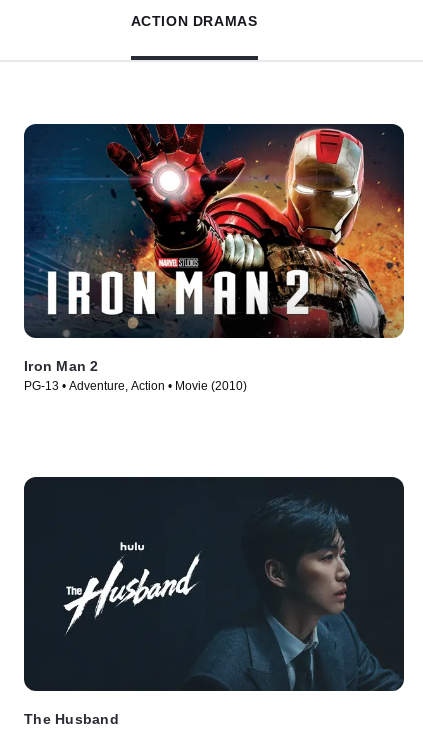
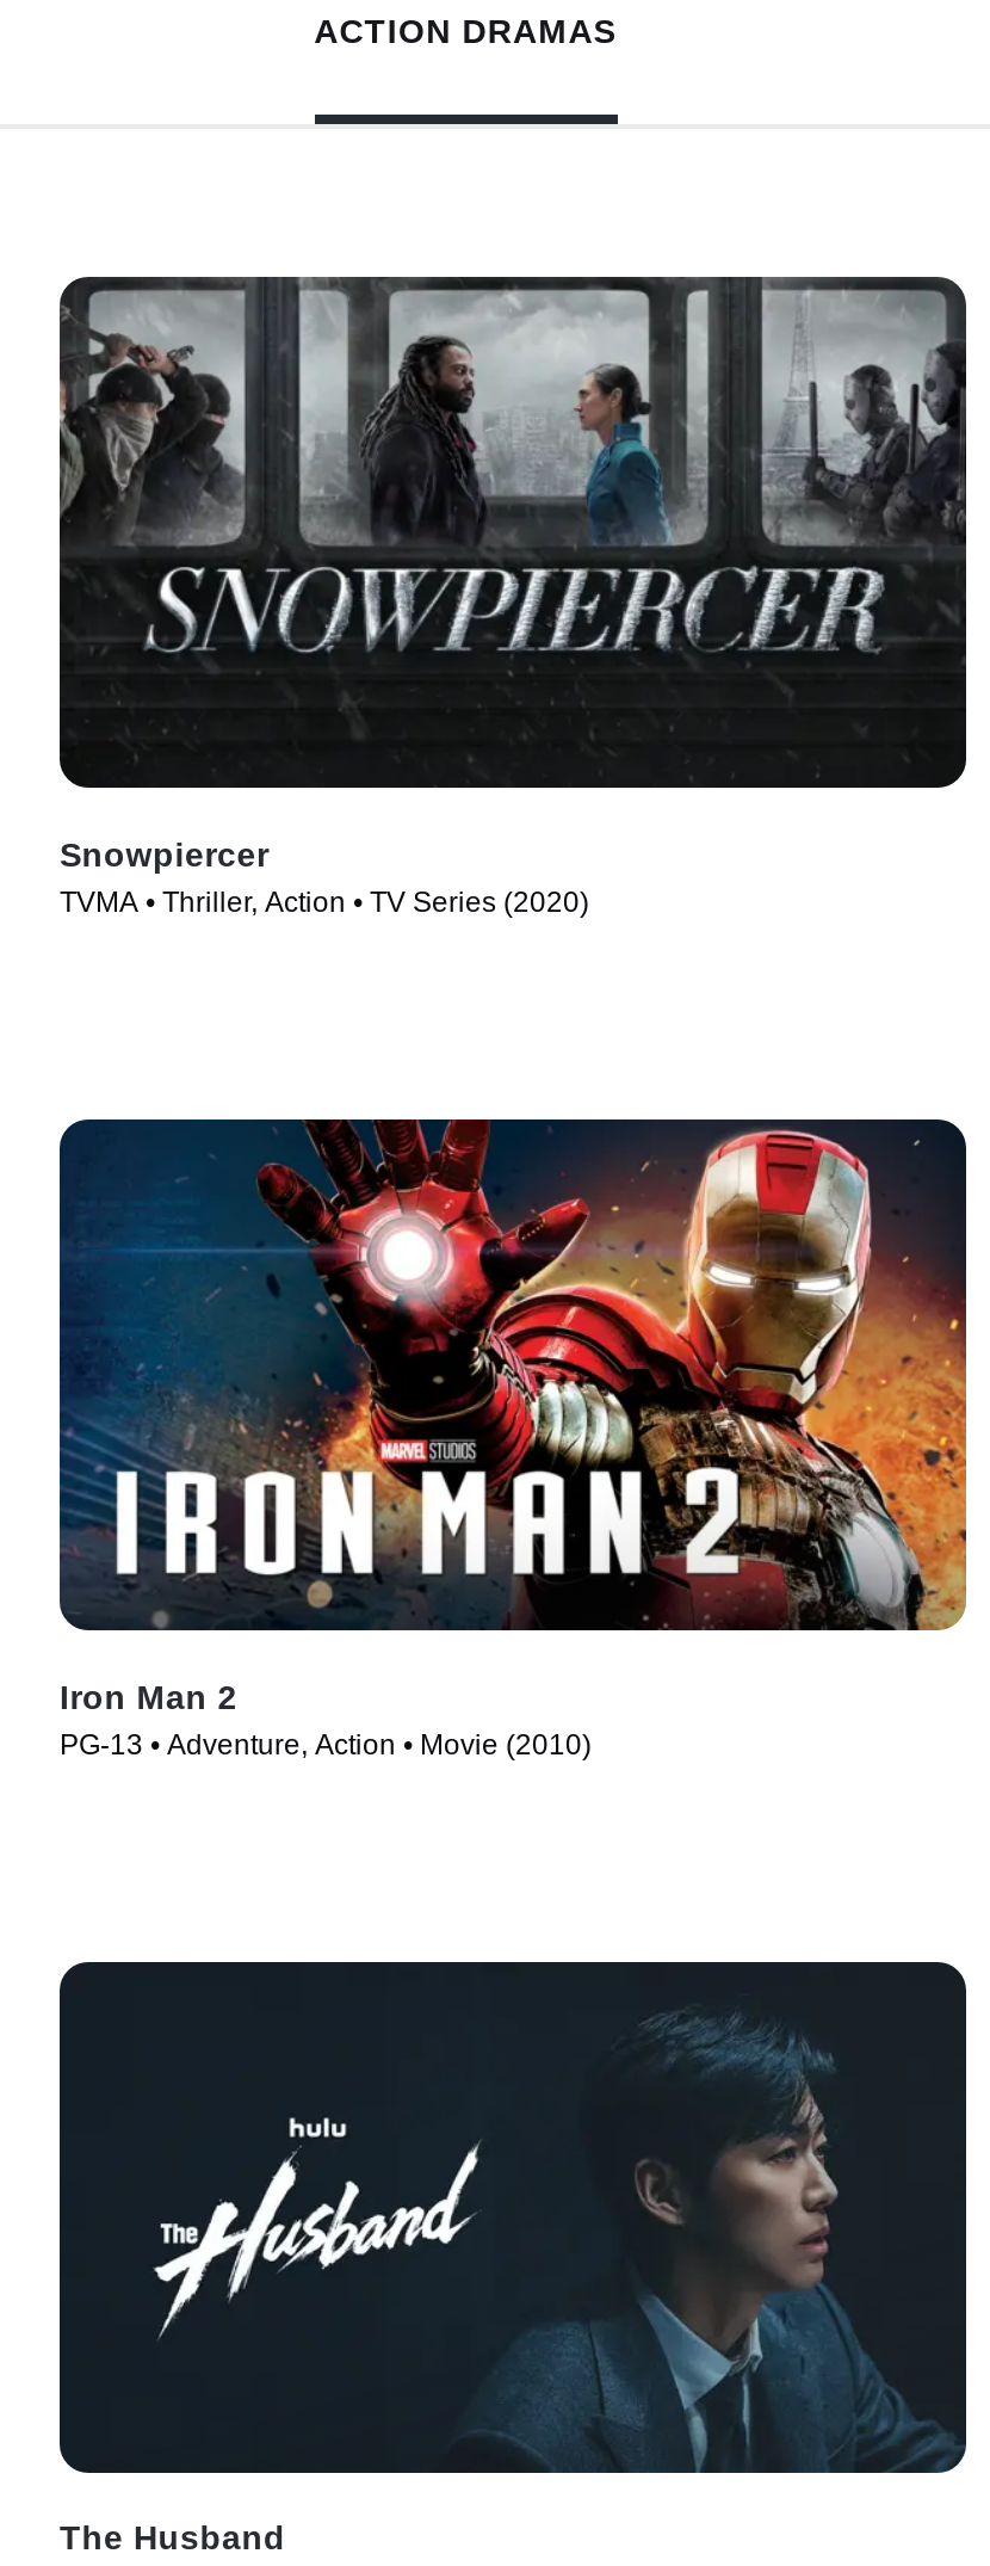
none -> [57,275,969,919] [image] | Snowpiercer | TVMA • Thriller, Action • TV Series (2020)

